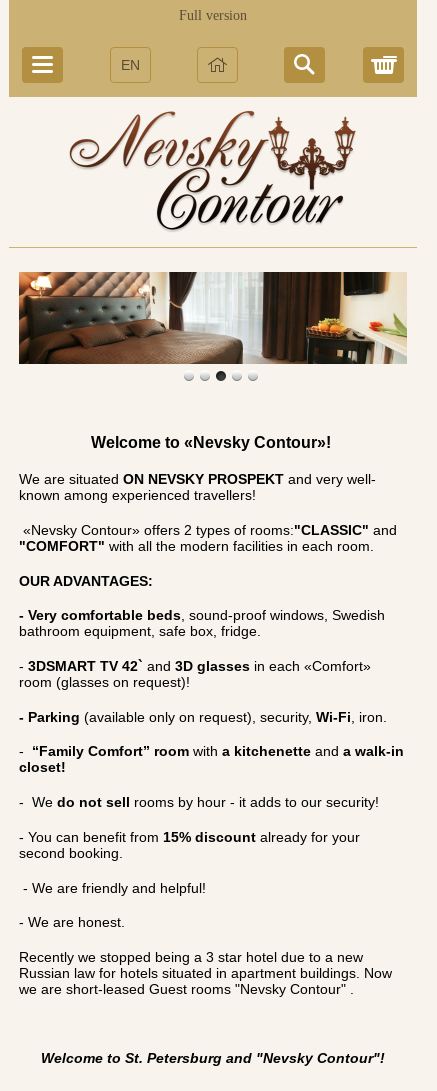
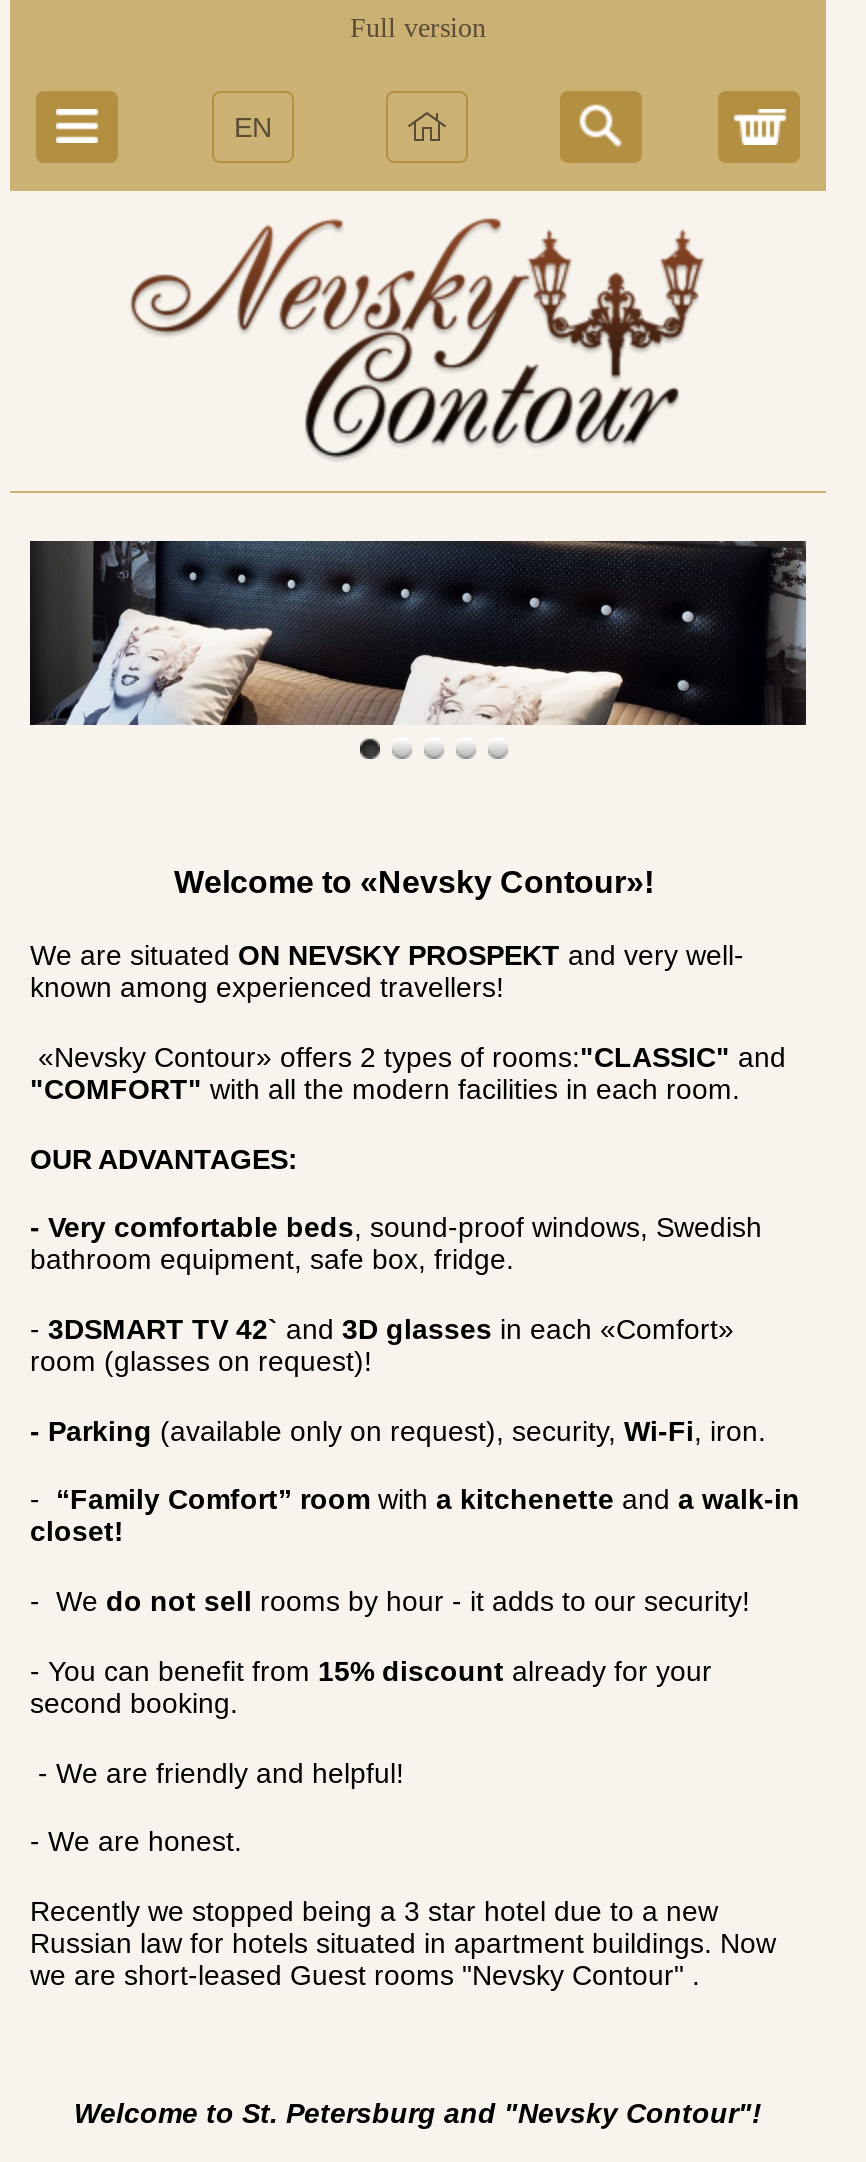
[18,271,408,381] [image] -> [28,539,808,759] [image]

